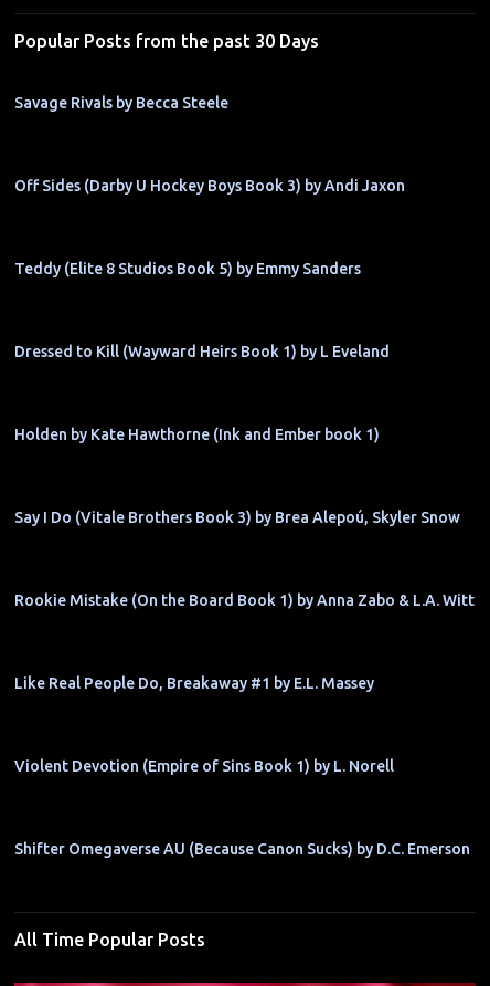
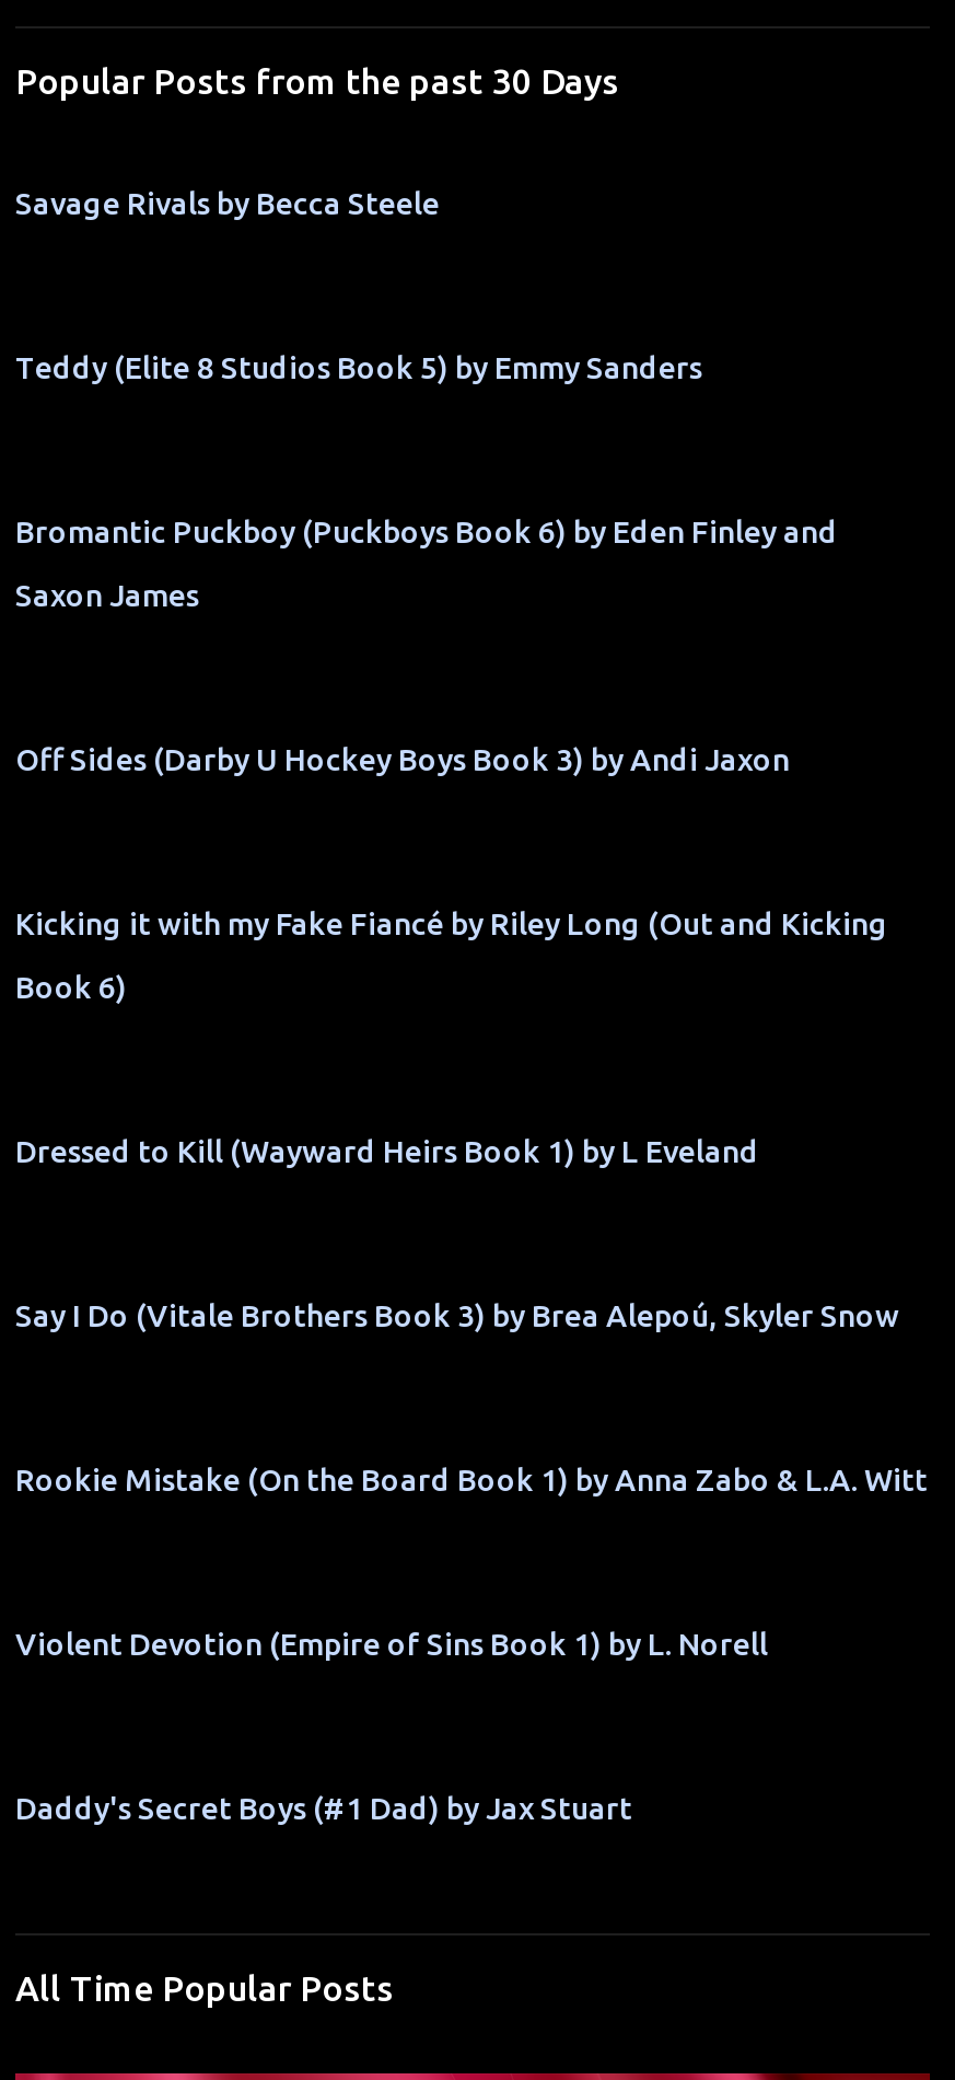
none -> [15,515,838,613] Bromantic Puckboy (Puckboys Book 6) by Eden Finley and | Saxon James
moved [14,177,405,195] -> [15,742,790,777]: Off Sides (Darby U Hockey Boys Book 3) by Andi Jaxon
none -> [15,906,888,1005] Kicking it with my Fake Fiancé by Riley Long (Out and Kicking | Book 6)
moved [14,260,361,277] -> [15,350,702,385]: Teddy (Elite 8 Studios Book 5) by Emmy Sanders
moved [14,343,390,360] -> [15,1134,759,1169]: Dressed to Kill (Wayward Heirs Book 1) by L Eveland
[14,426,380,443] Holden by Kate Hawthorne (Ink and Ember book 1) -> none
moved [14,508,475,609] -> [15,1298,928,1498]: Say I Do (Vitale Brothers Book 3) by Brea Alepoú, Skyler Snow | Rookie Mistake (On the Board Book 1) by Anna Zabo & L.A. Witt
[14,674,374,692] Like Real People Do, Breakaway #1 by E.L. Massey -> none
[14,840,470,858] Shifter Omegaverse AU (Because Canon Sucks) by D.C. Emerson -> [15,1791,632,1826] Daddy's Secret Boys (#1 Dad) by Jax Stuart

